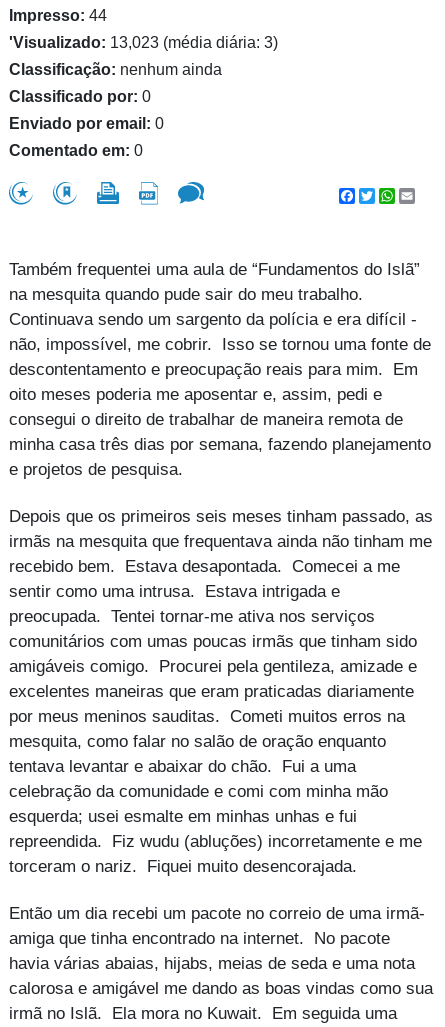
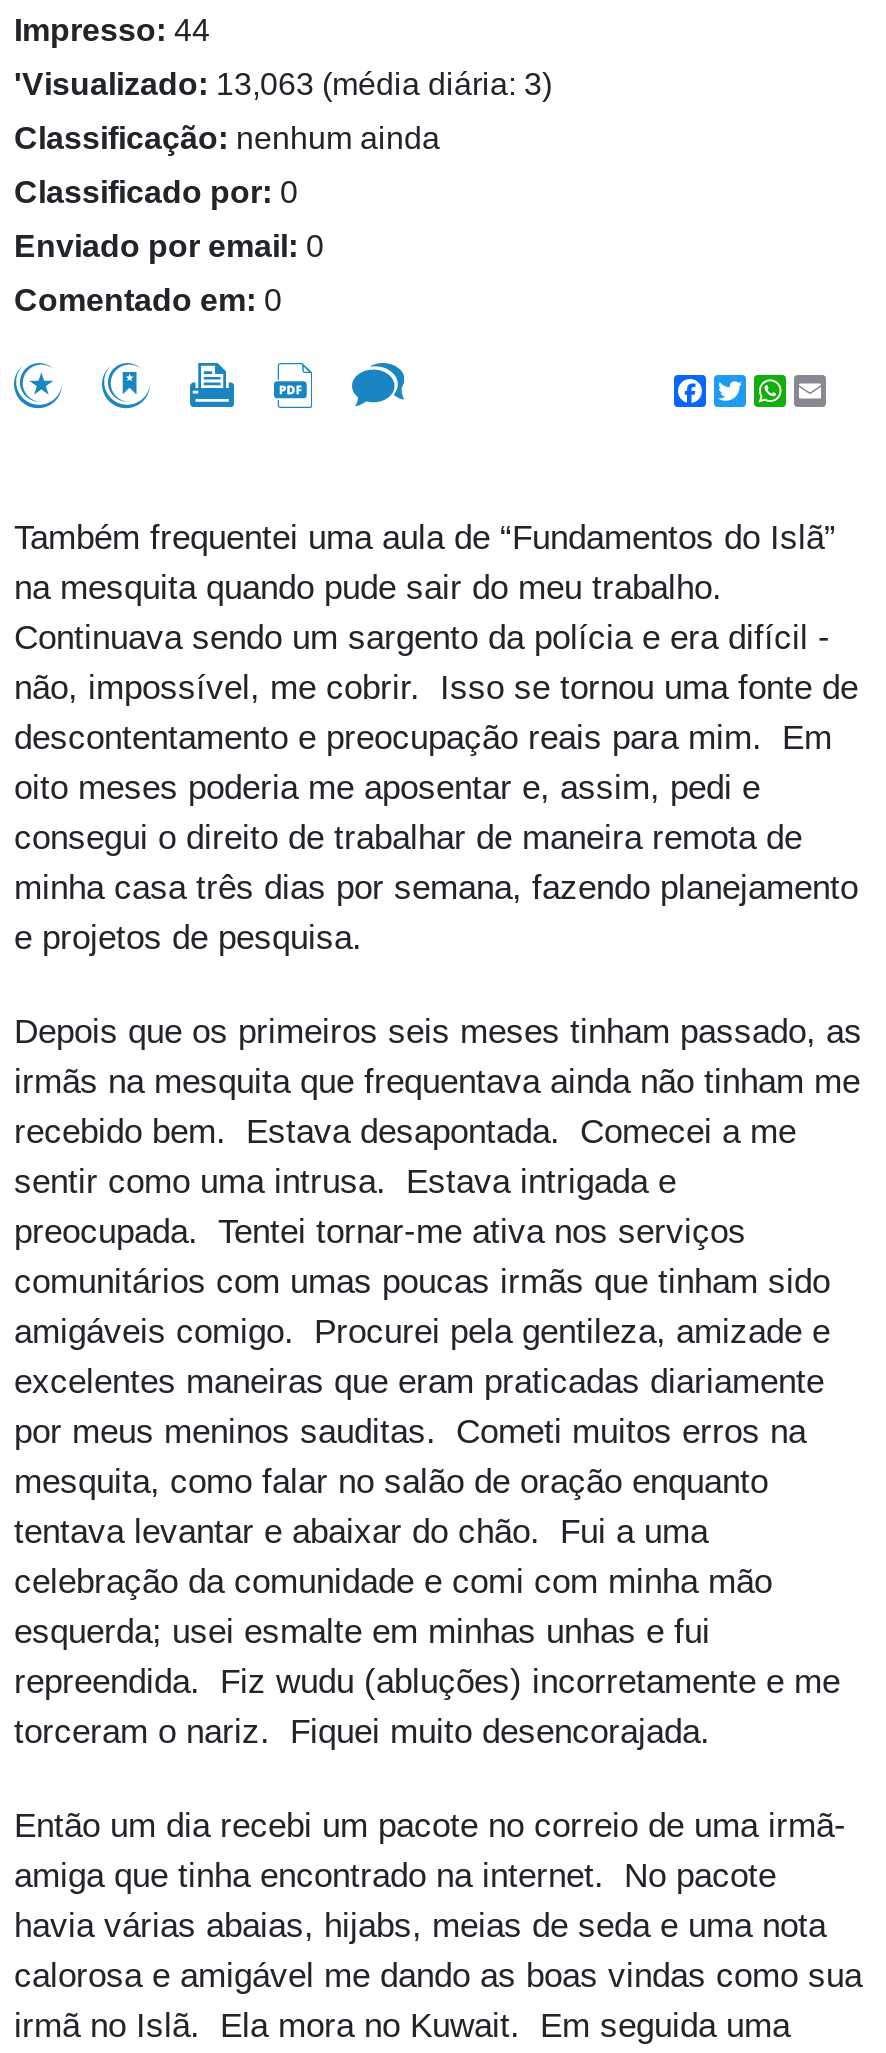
[9,34,278,51] 'Visualizado: 13,023 (média diária: 3) -> [14,67,552,101] 'Visualizado: 13,063 (média diária: 3)

